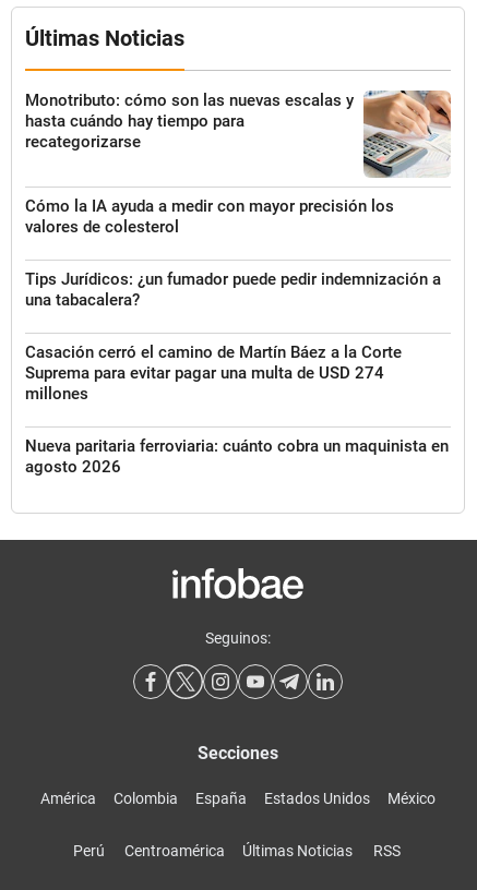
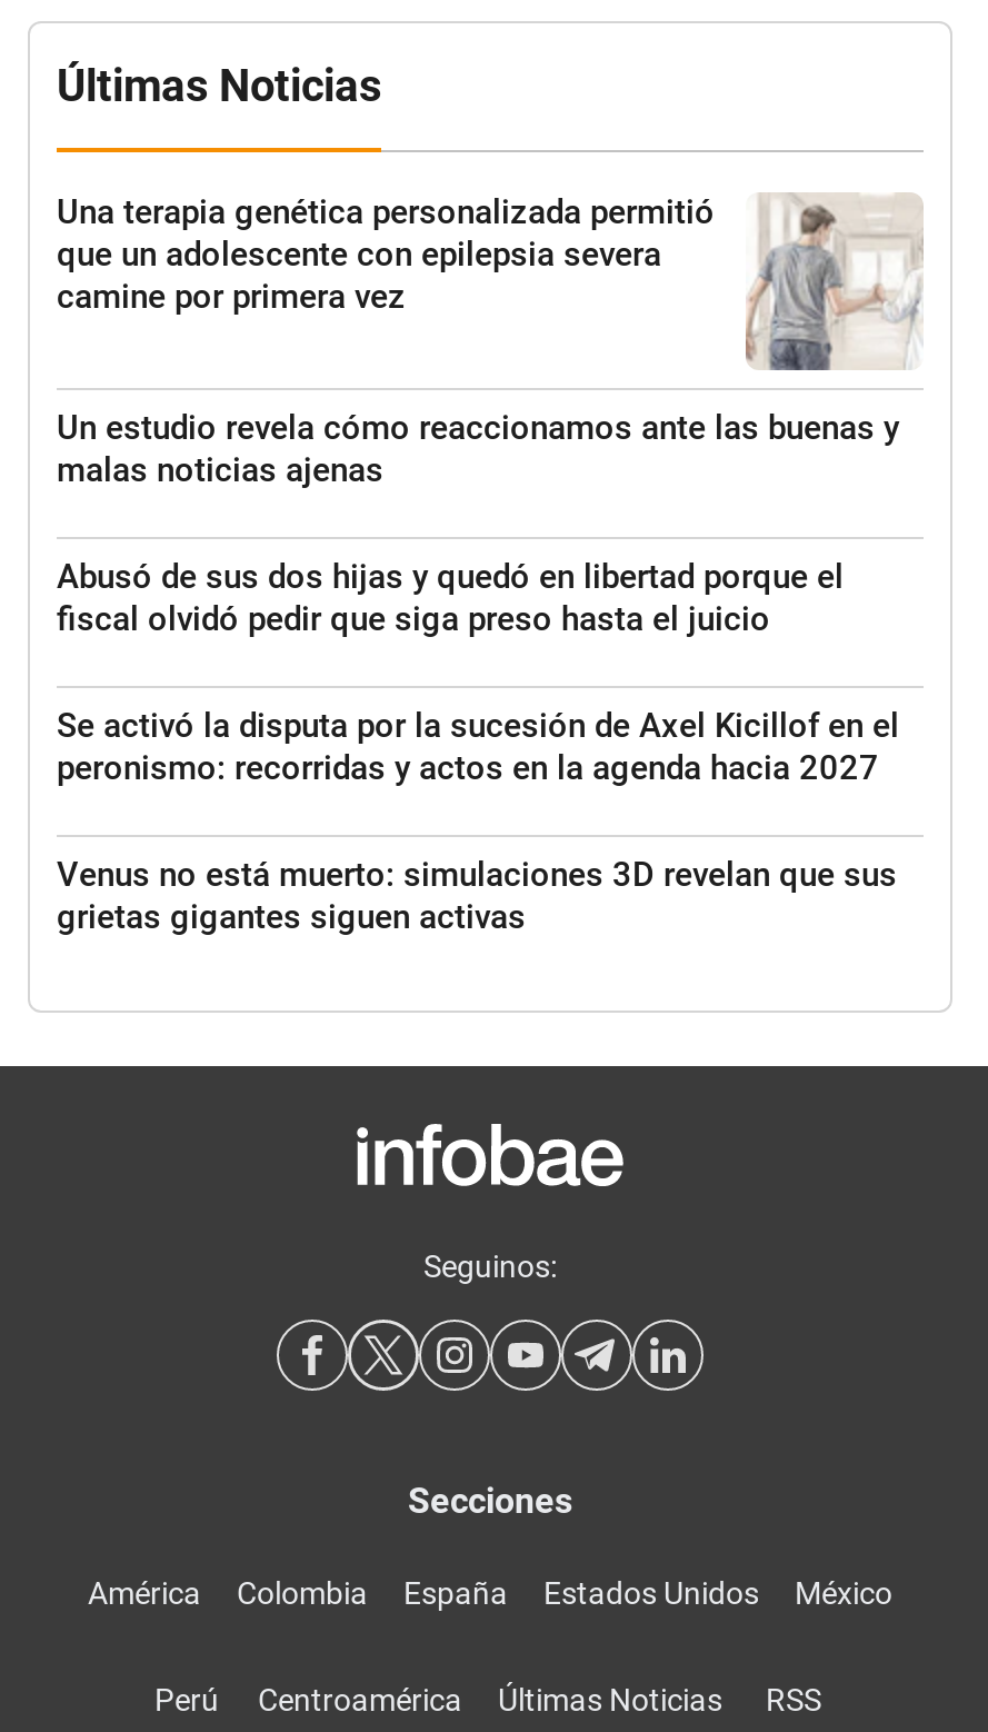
[25,89,451,178] [image] | Monotributo: cómo son las nuevas escalas y | hasta cuándo hay tiempo para | recategorizarse -> [57,192,924,350] [image] | Una terapia genética personalizada permitió | que un adolescente con epilepsia severa | camine por primera vez
[25,197,394,237] Cómo la IA ayuda a medir con mayor precisión los | valores de colesterol -> [57,408,899,491] Un estudio revela cómo reaccionamos ante las buenas y | malas noticias ajenas
[25,270,441,310] Tips Jurídicos: ¿un fumador puede pedir indemnización a | una tabacalera? -> [57,557,844,640] Abusó de sus dos hijas y quedó en libertad porque el | fiscal olvidó pedir que siga preso hasta el juicio
[25,343,402,404] Casación cerró el camino de Martín Báez a la Corte | Suprema para evitar pagar una multa de USD 274 | millones -> [57,706,899,789] Se activó la disputa por la sucesión de Axel Kicillof en el | peronismo: recorridas y actos en la agenda hacia 2027
[25,436,449,477] Nueva paritaria ferroviaria: cuánto cobra un maquinista en | agosto 2026 -> [57,855,897,938] Venus no está muerto: simulaciones 3D revelan que sus | grietas gigantes siguen activas

